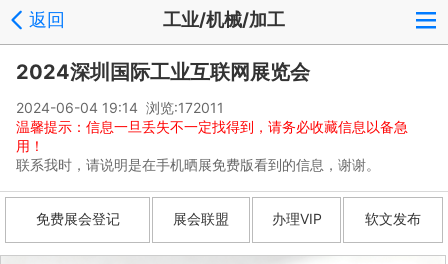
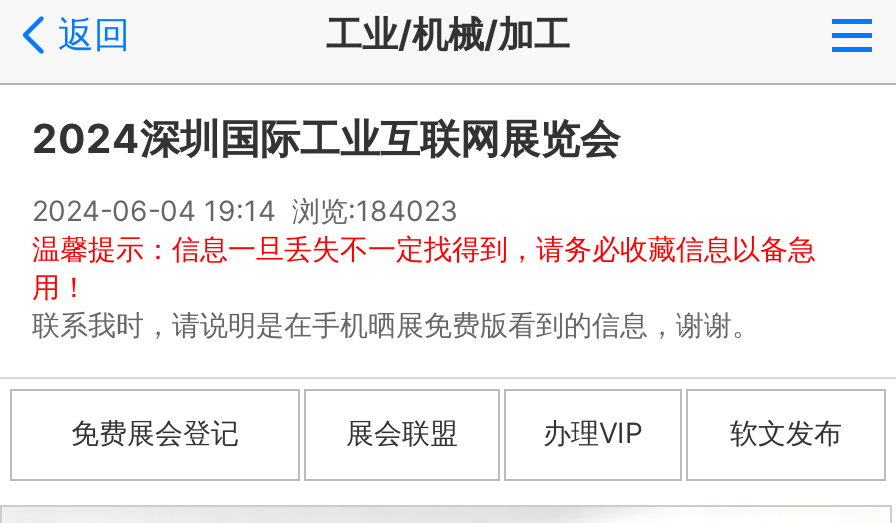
[16,99,224,116] 2024-06-04 19:14 浏览:172011 -> [32,193,458,227] 2024-06-04 19:14 浏览:184023

